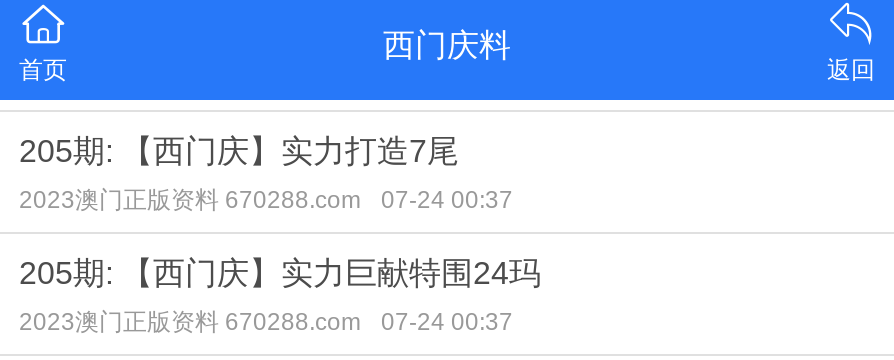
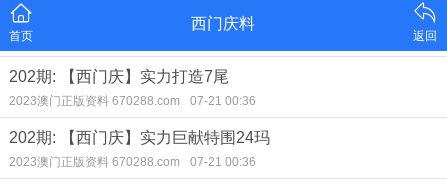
[19,134,459,168] 205期: 【西门庆】实力打造7尾 -> [9,68,229,85] 202期: 【西门庆】实力打造7尾
[19,186,513,214] 2023澳门正版资料 670288.com 07-24 00:37 -> [9,94,256,108] 2023澳门正版资料 670288.com 07-21 00:36
[19,256,541,290] 205期: 【西门庆】实力巨献特围24玛 -> [9,129,270,146] 202期: 【西门庆】实力巨献特围24玛
[19,308,513,336] 2023澳门正版资料 670288.com 07-24 00:37 -> [9,155,256,169] 2023澳门正版资料 670288.com 07-21 00:36

